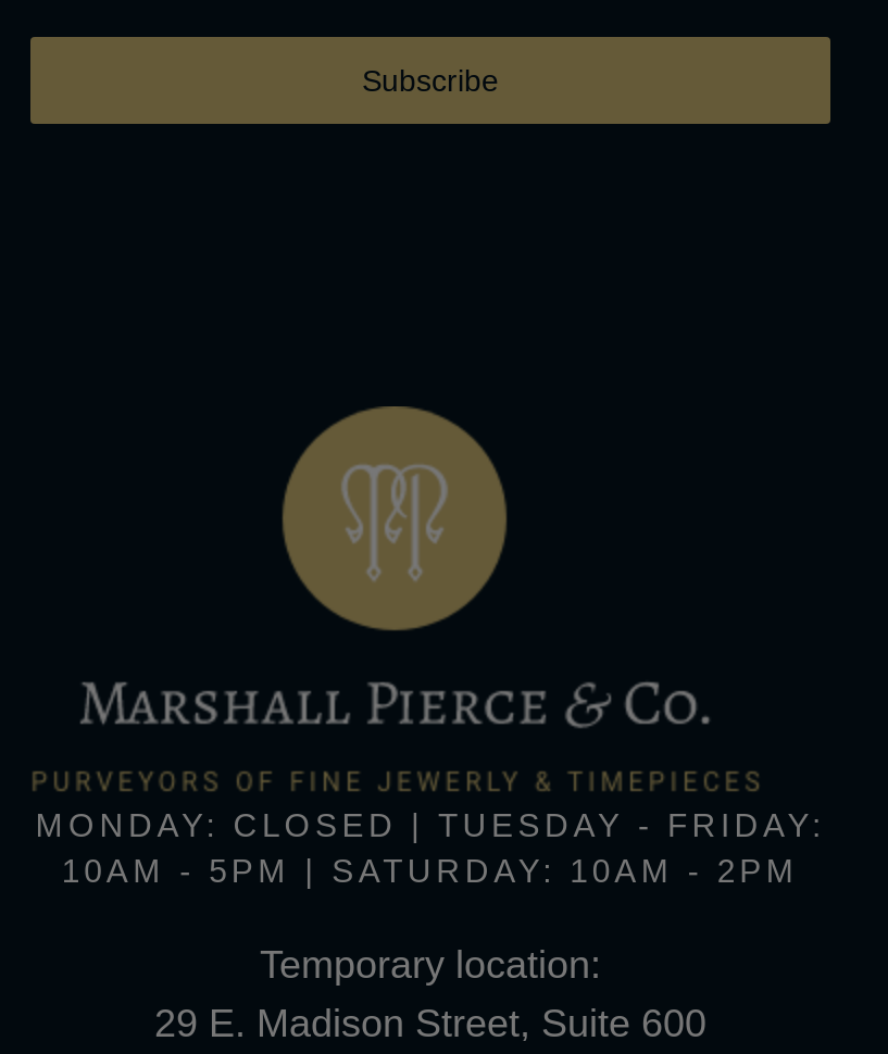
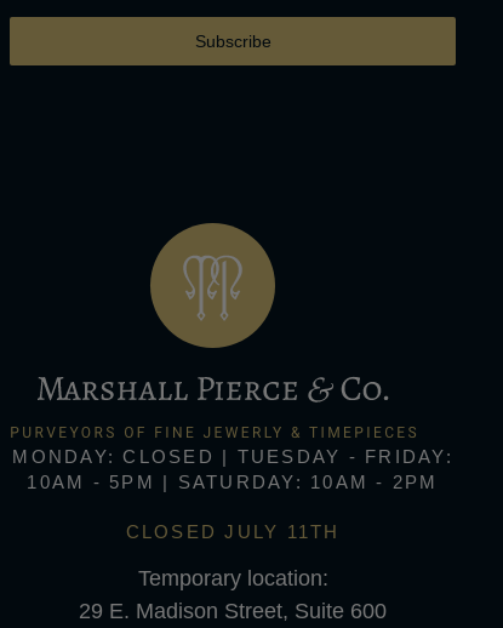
none -> [125,521,340,542] CLOSED JULY 11TH

